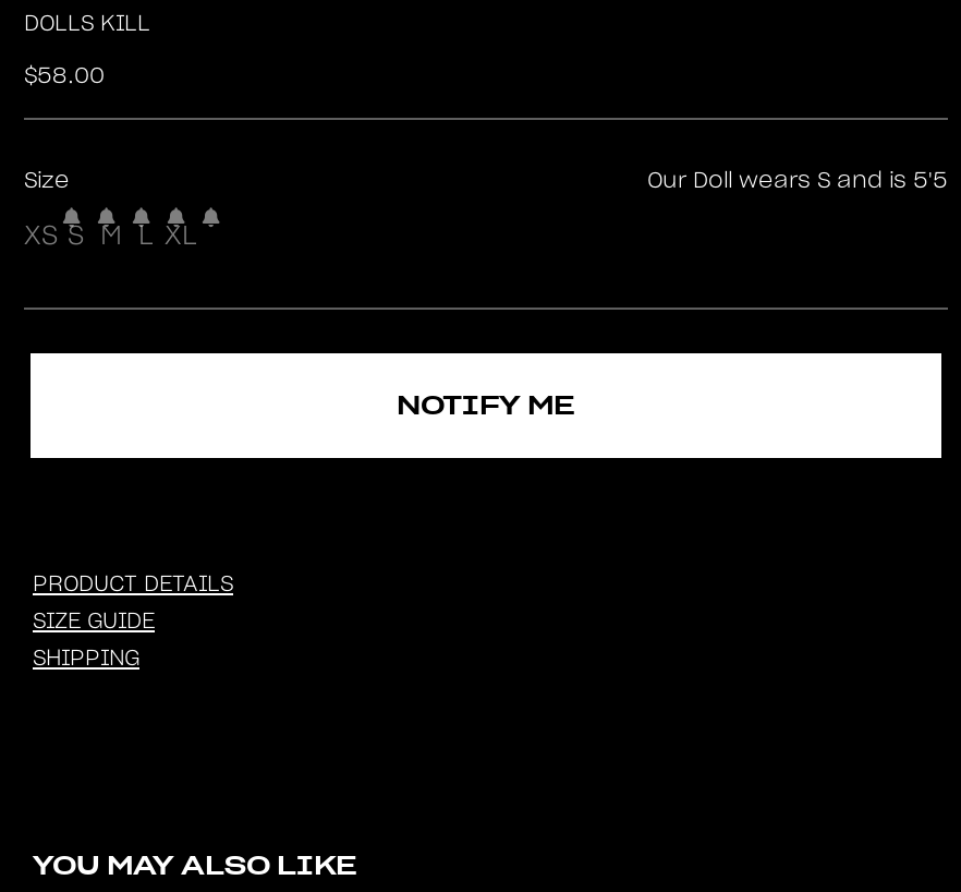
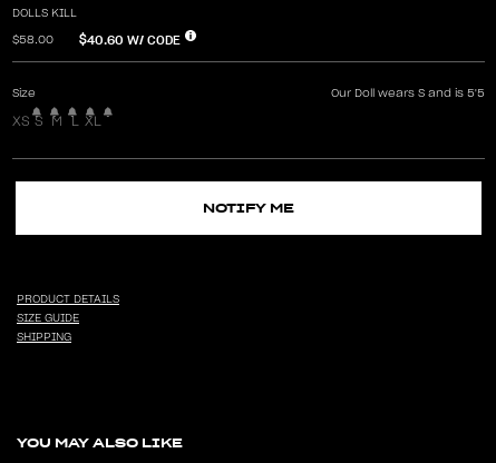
none -> [79,33,181,48] $40.60 W/ CODE

